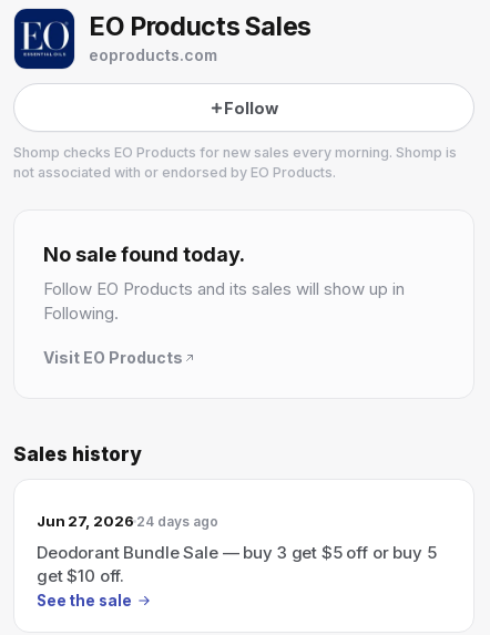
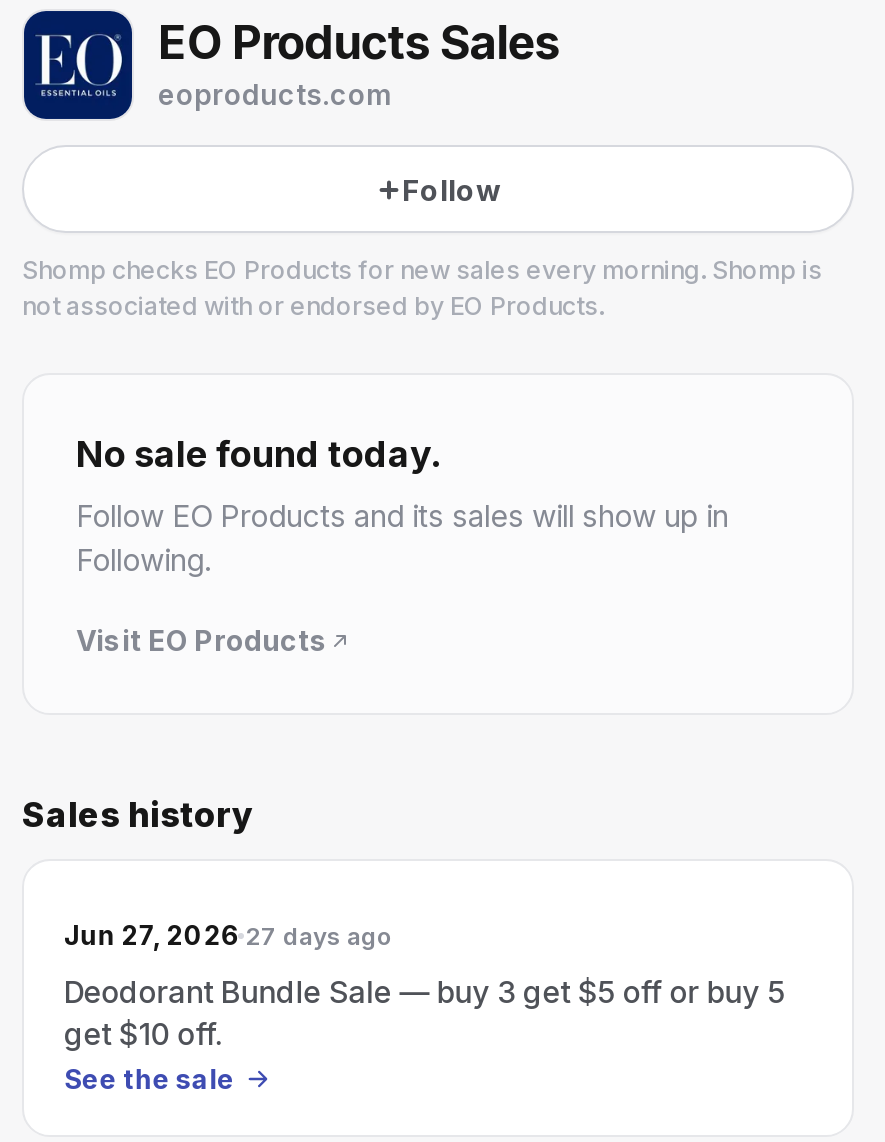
[37,512,219,530] Jun 27, 2026 24 days ago -> [64,919,393,951] Jun 27, 2026 27 days ago

